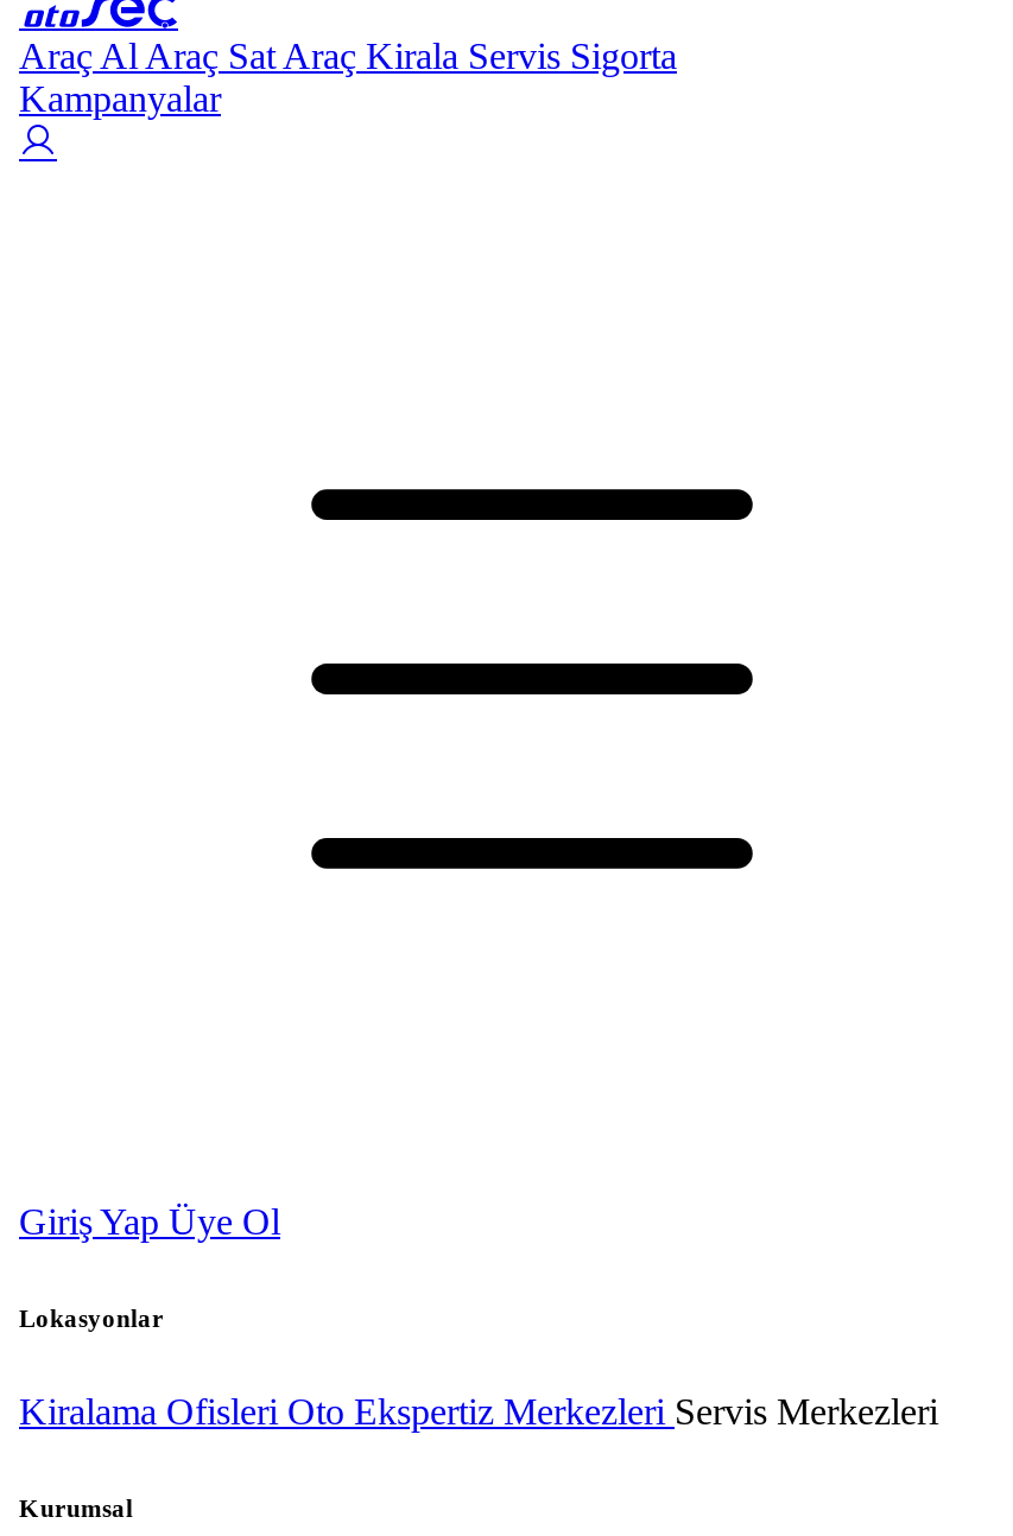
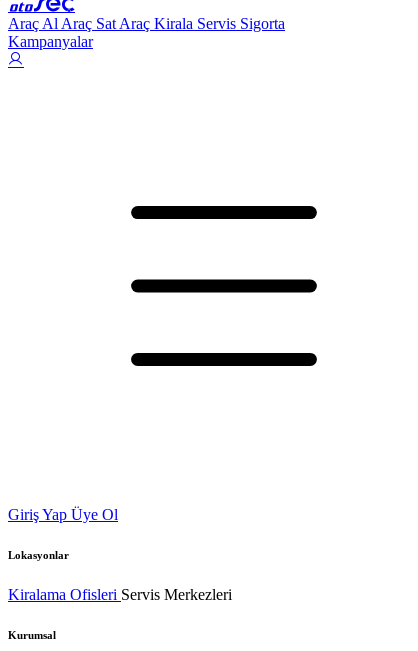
[19,1391,938,1431] Kiralama Ofisleri Oto Ekspertiz Merkezleri Servis Merkezleri -> [8,586,232,603] Kiralama Ofisleri Servis Merkezleri

